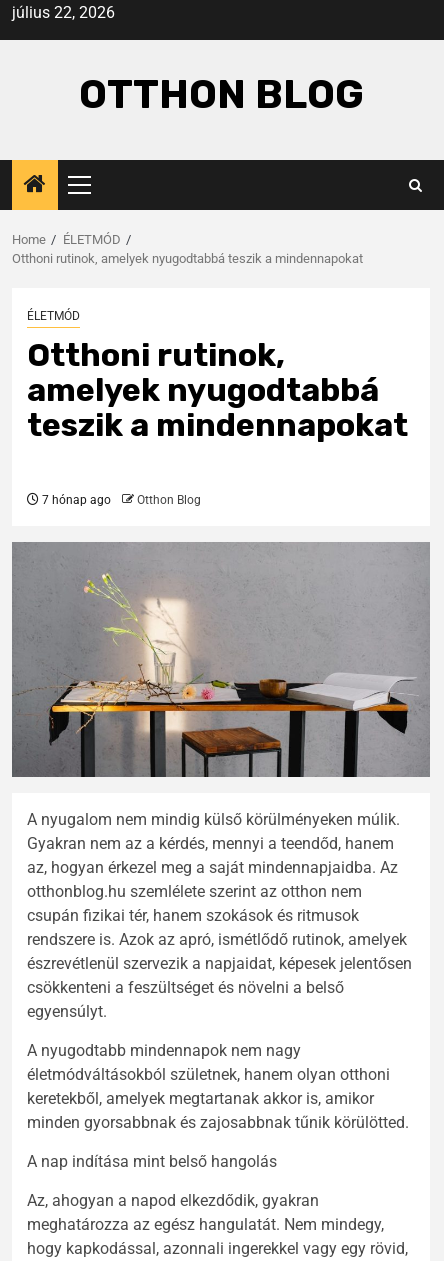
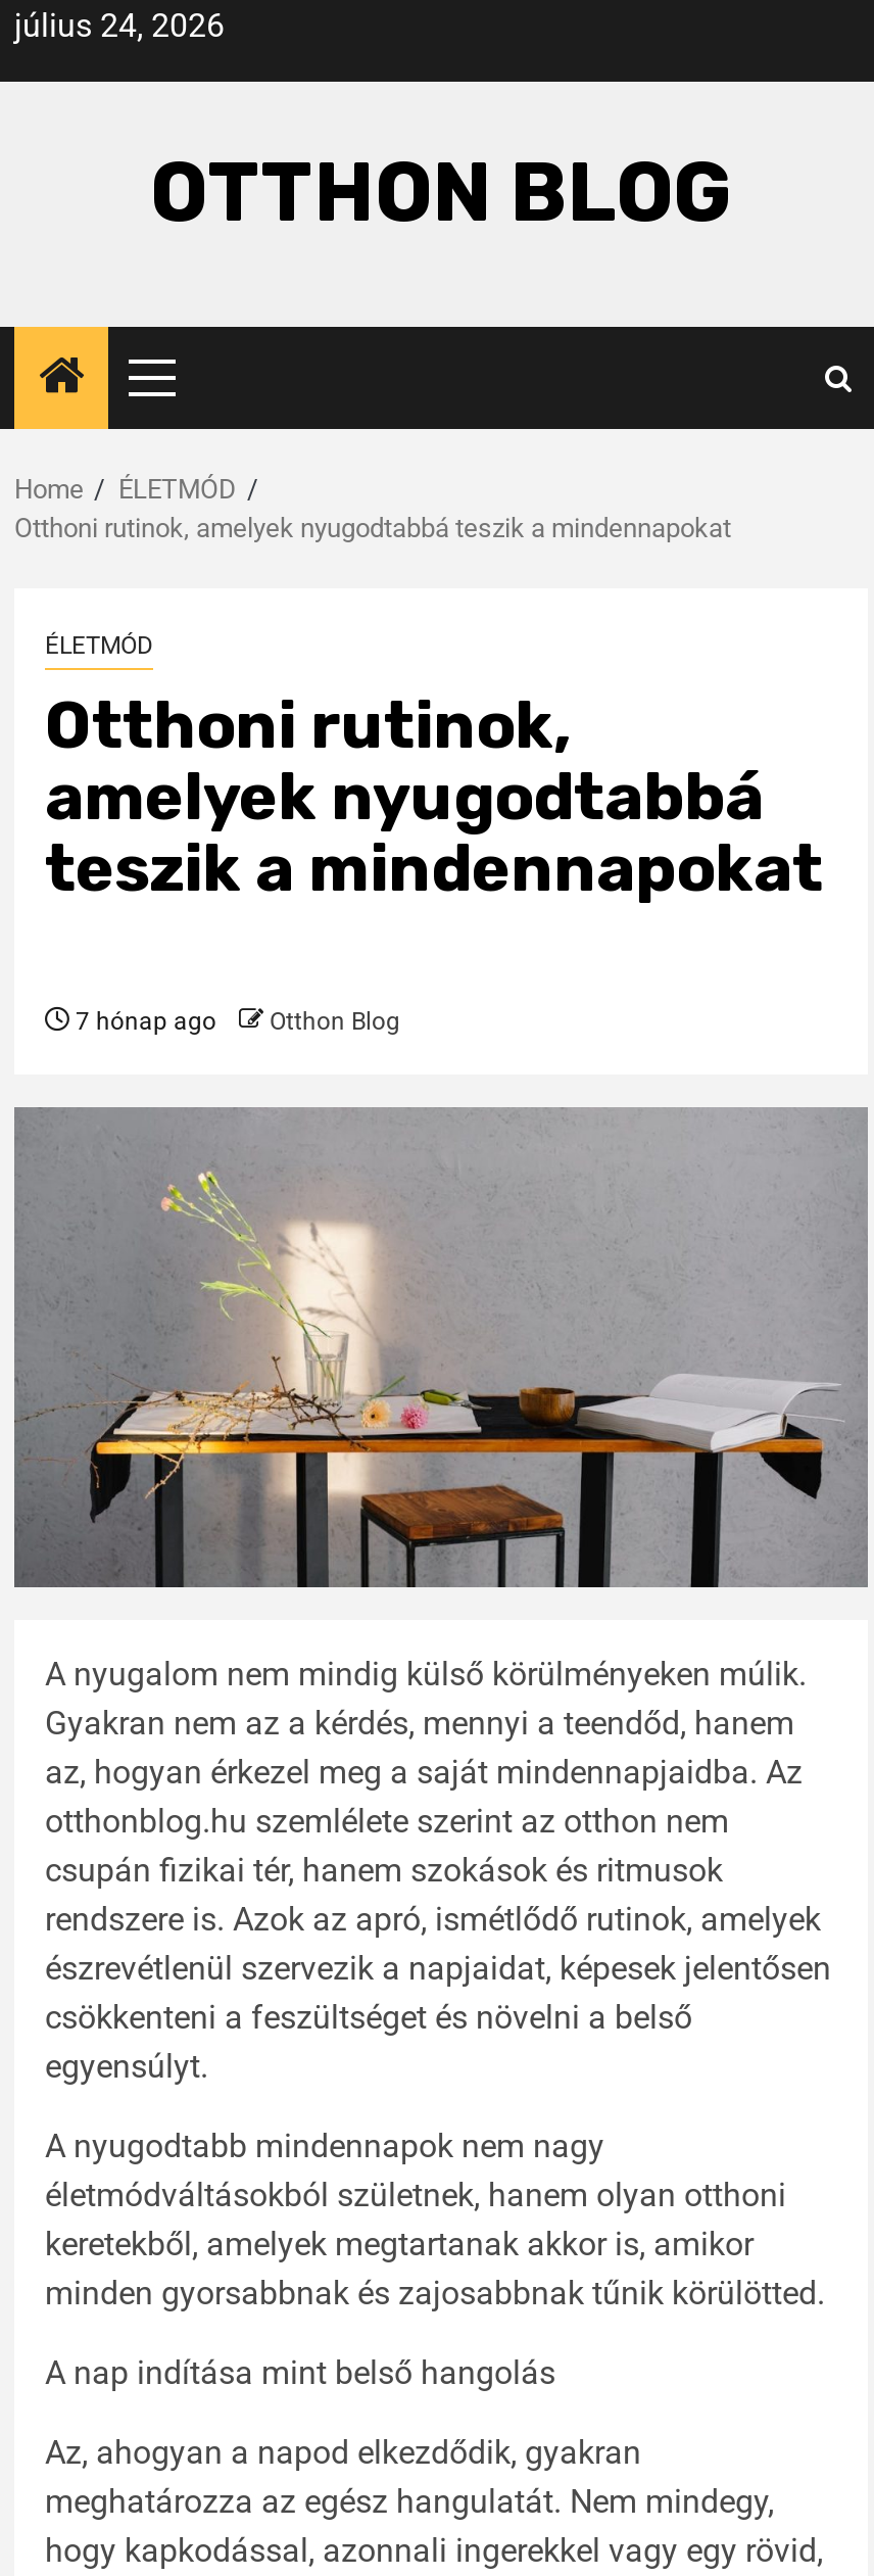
[12,3,115,22] július 22, 2026 -> [14,6,225,45] július 24, 2026

